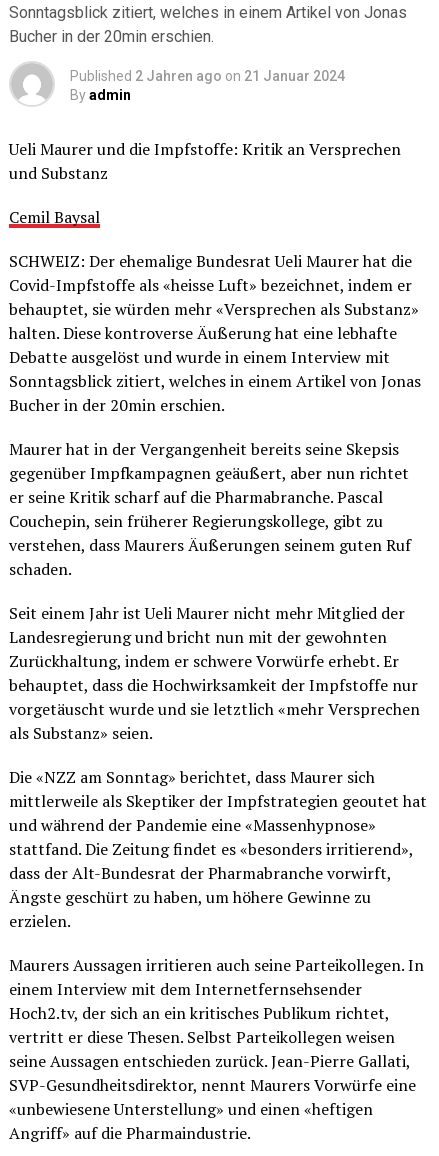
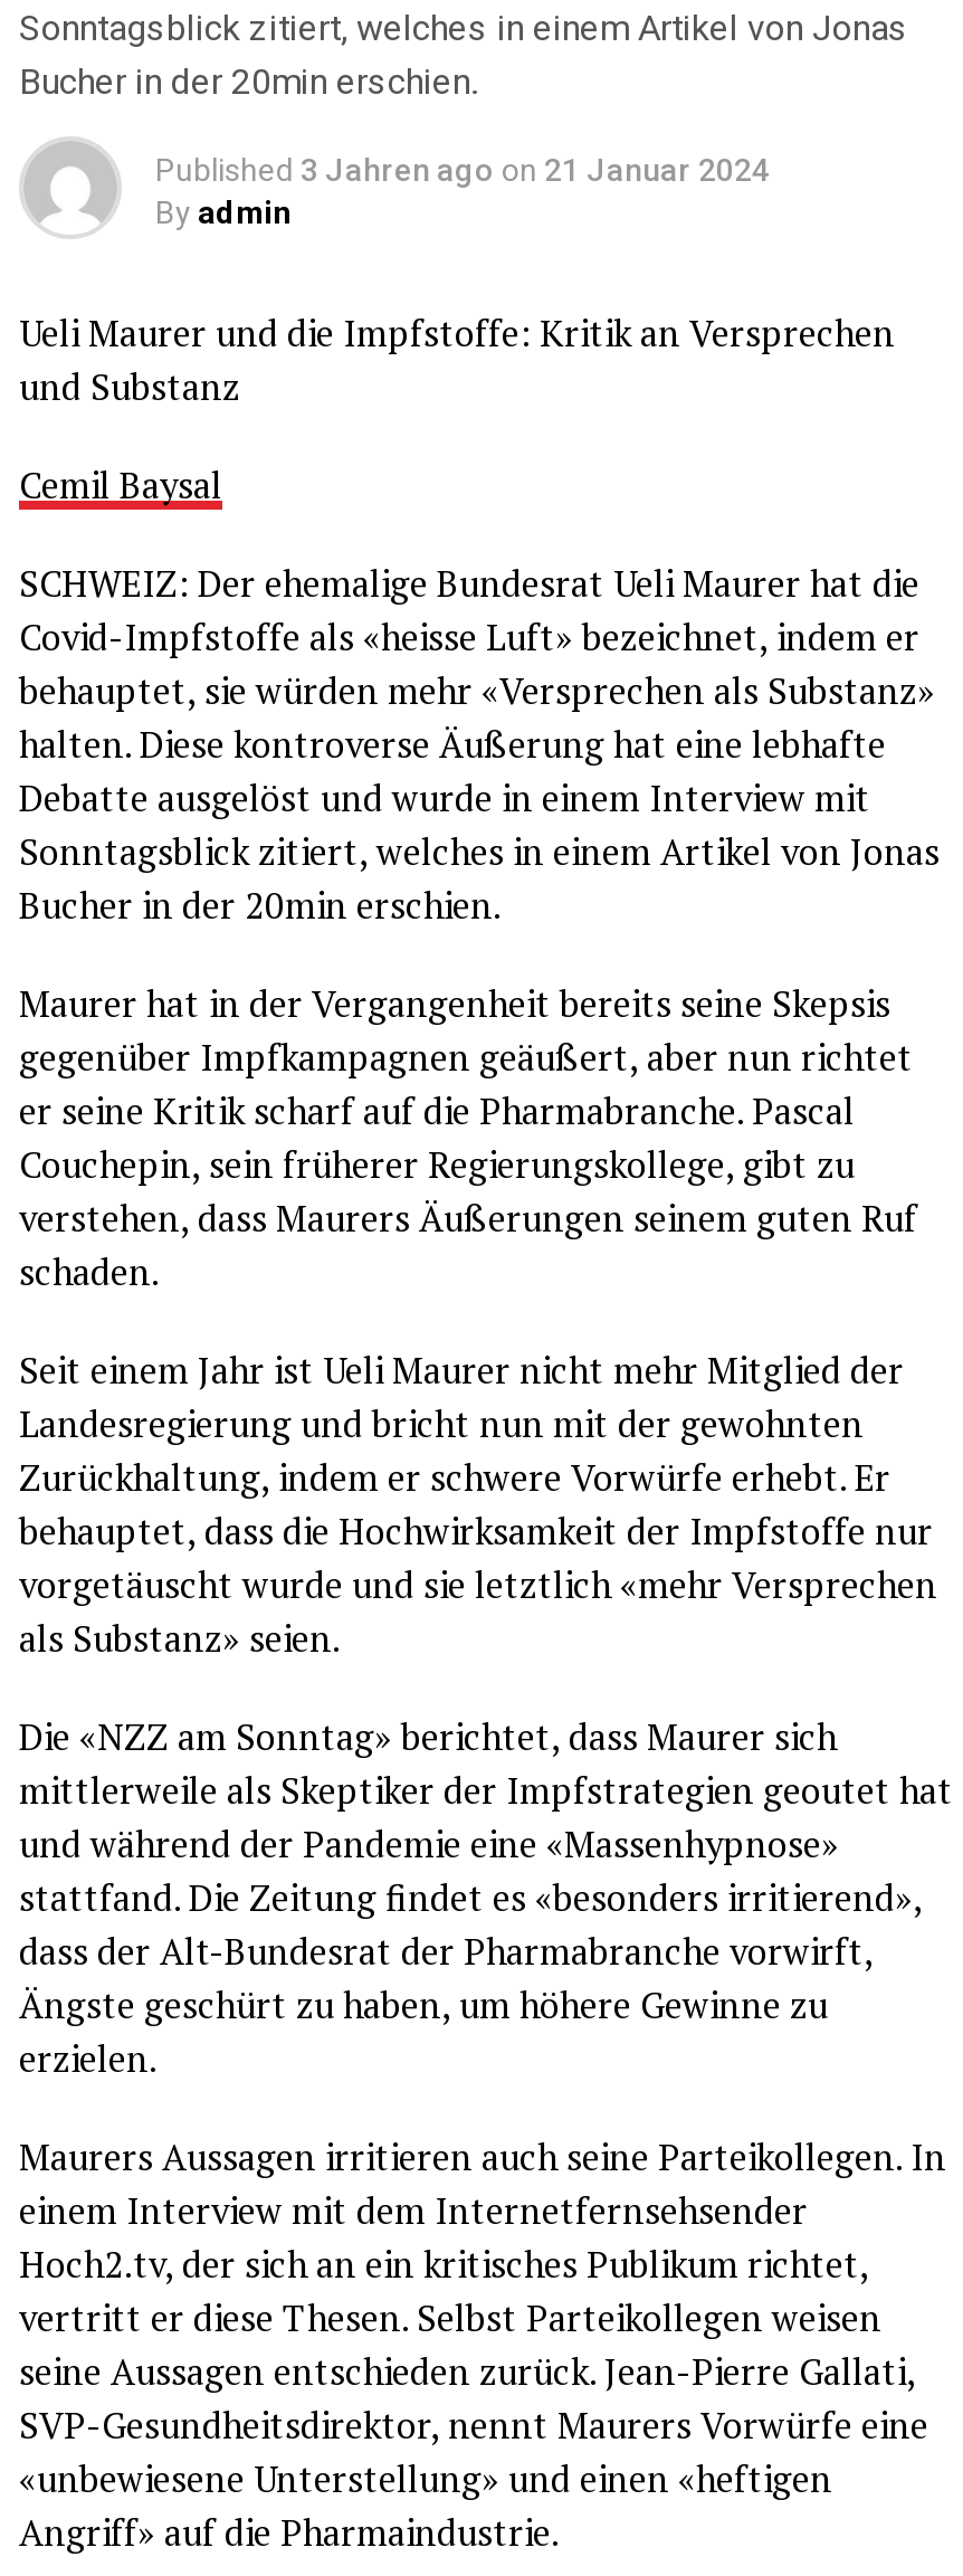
[70,68,345,84] Published 2 Jahren ago on 21 Januar 2024 -> [155,152,770,188] Published 3 Jahren ago on 21 Januar 2024

